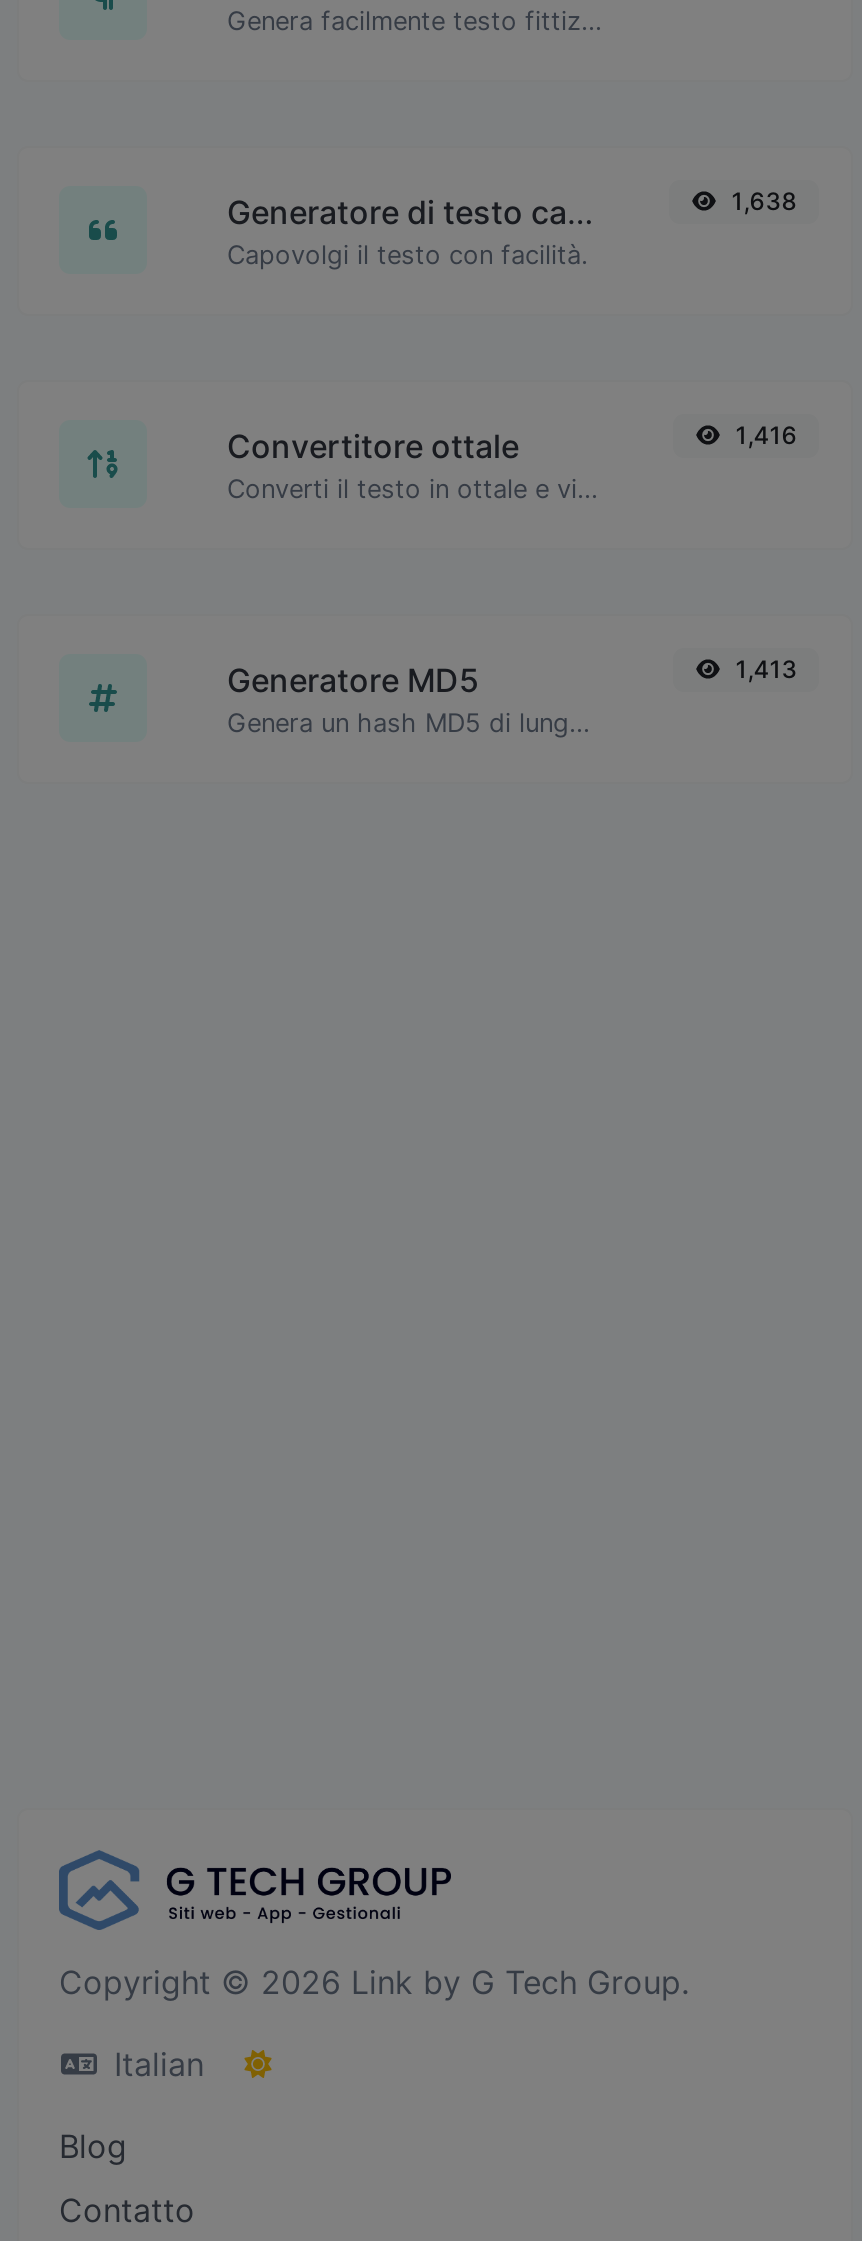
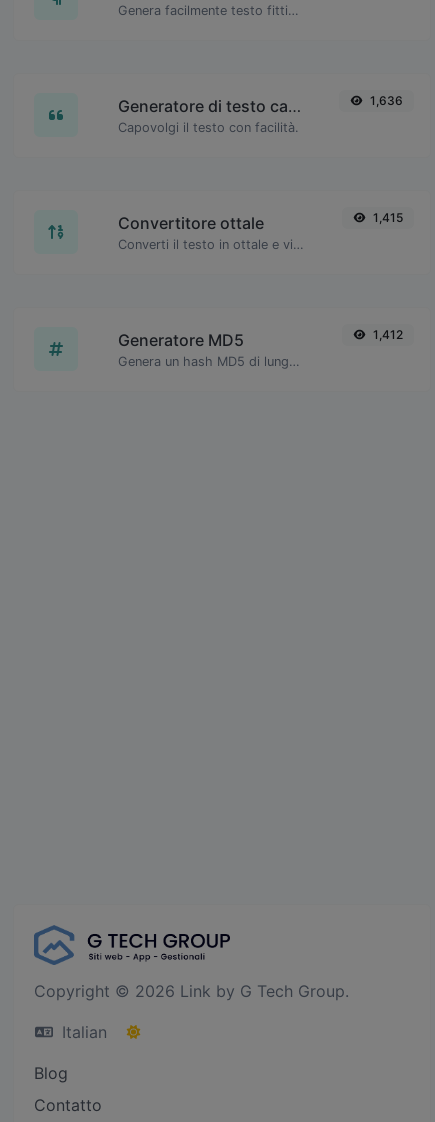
[725,186,797,216] 1,638 -> [367,93,403,108] 1,636
[729,420,797,450] 1,416 -> [370,210,403,225] 1,415
[729,654,797,684] 1,413 -> [370,327,403,342] 1,412

